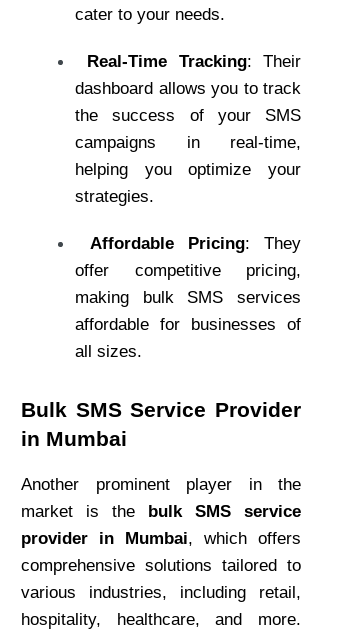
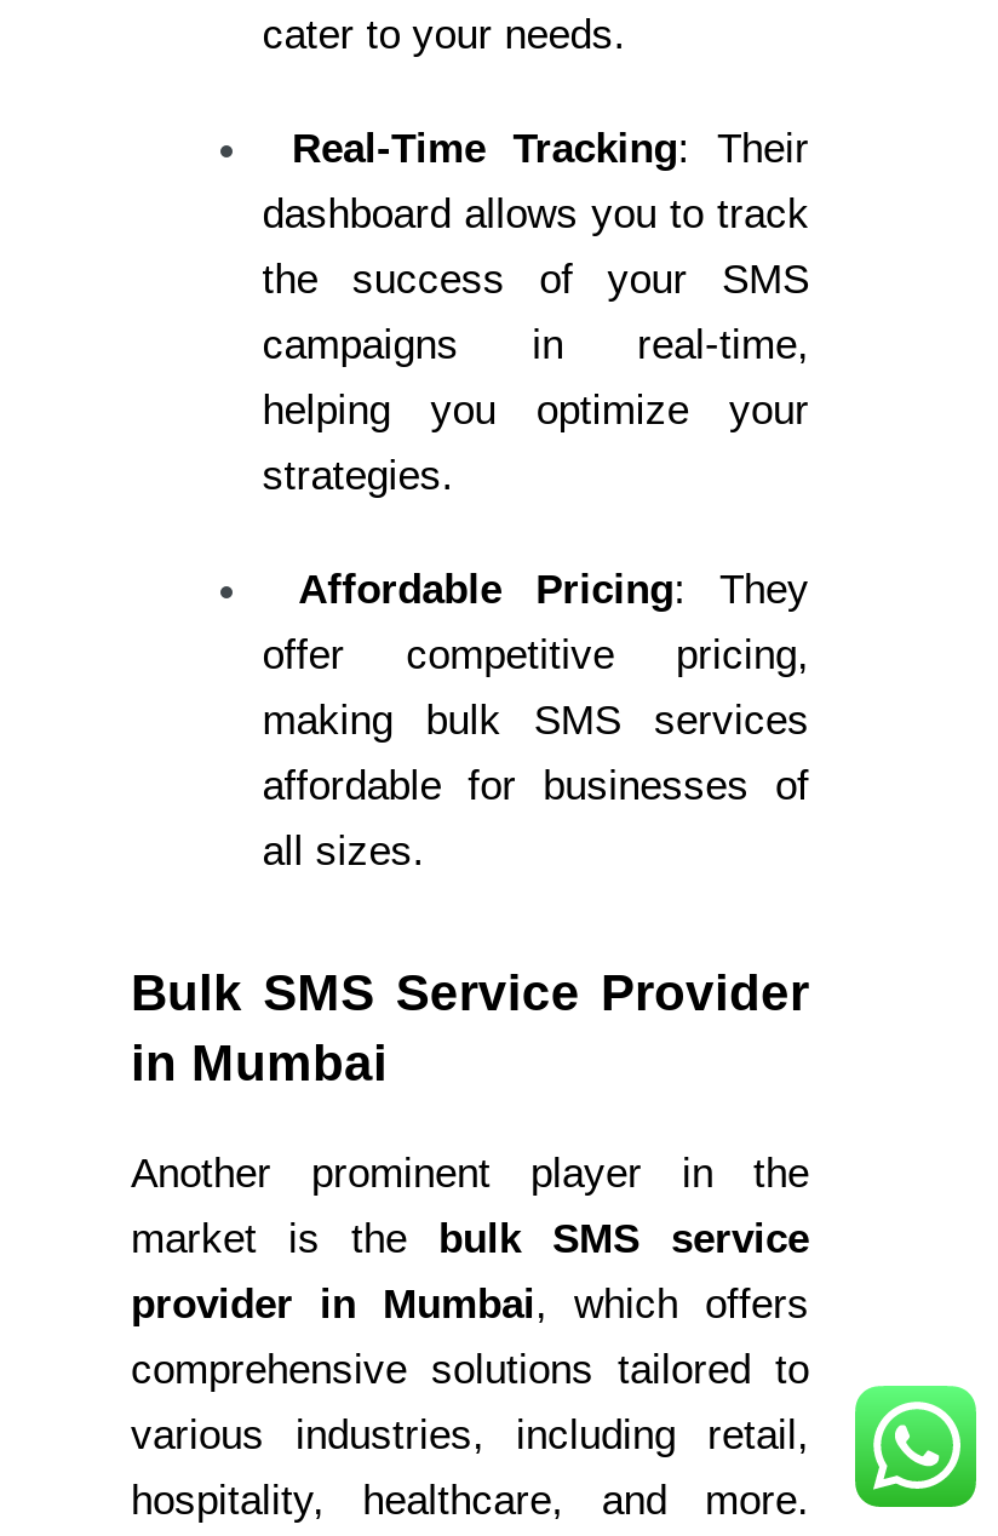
none -> [853,1383,979,1509] [image]

